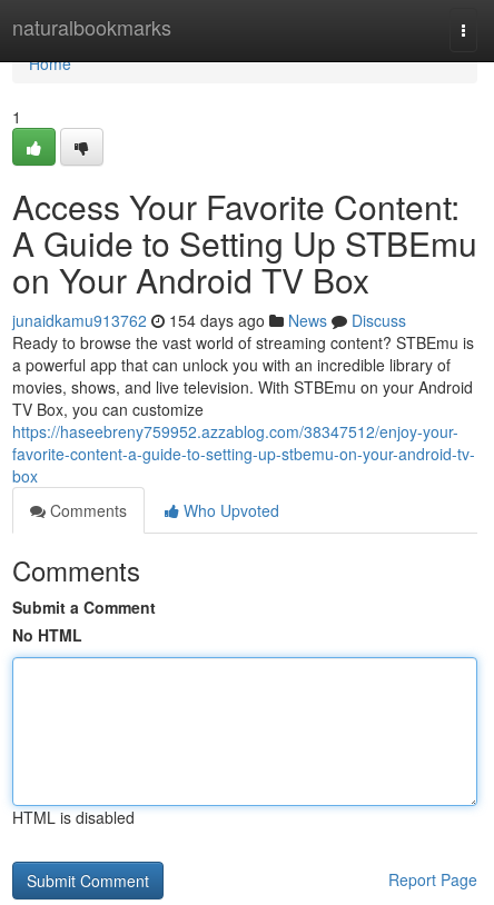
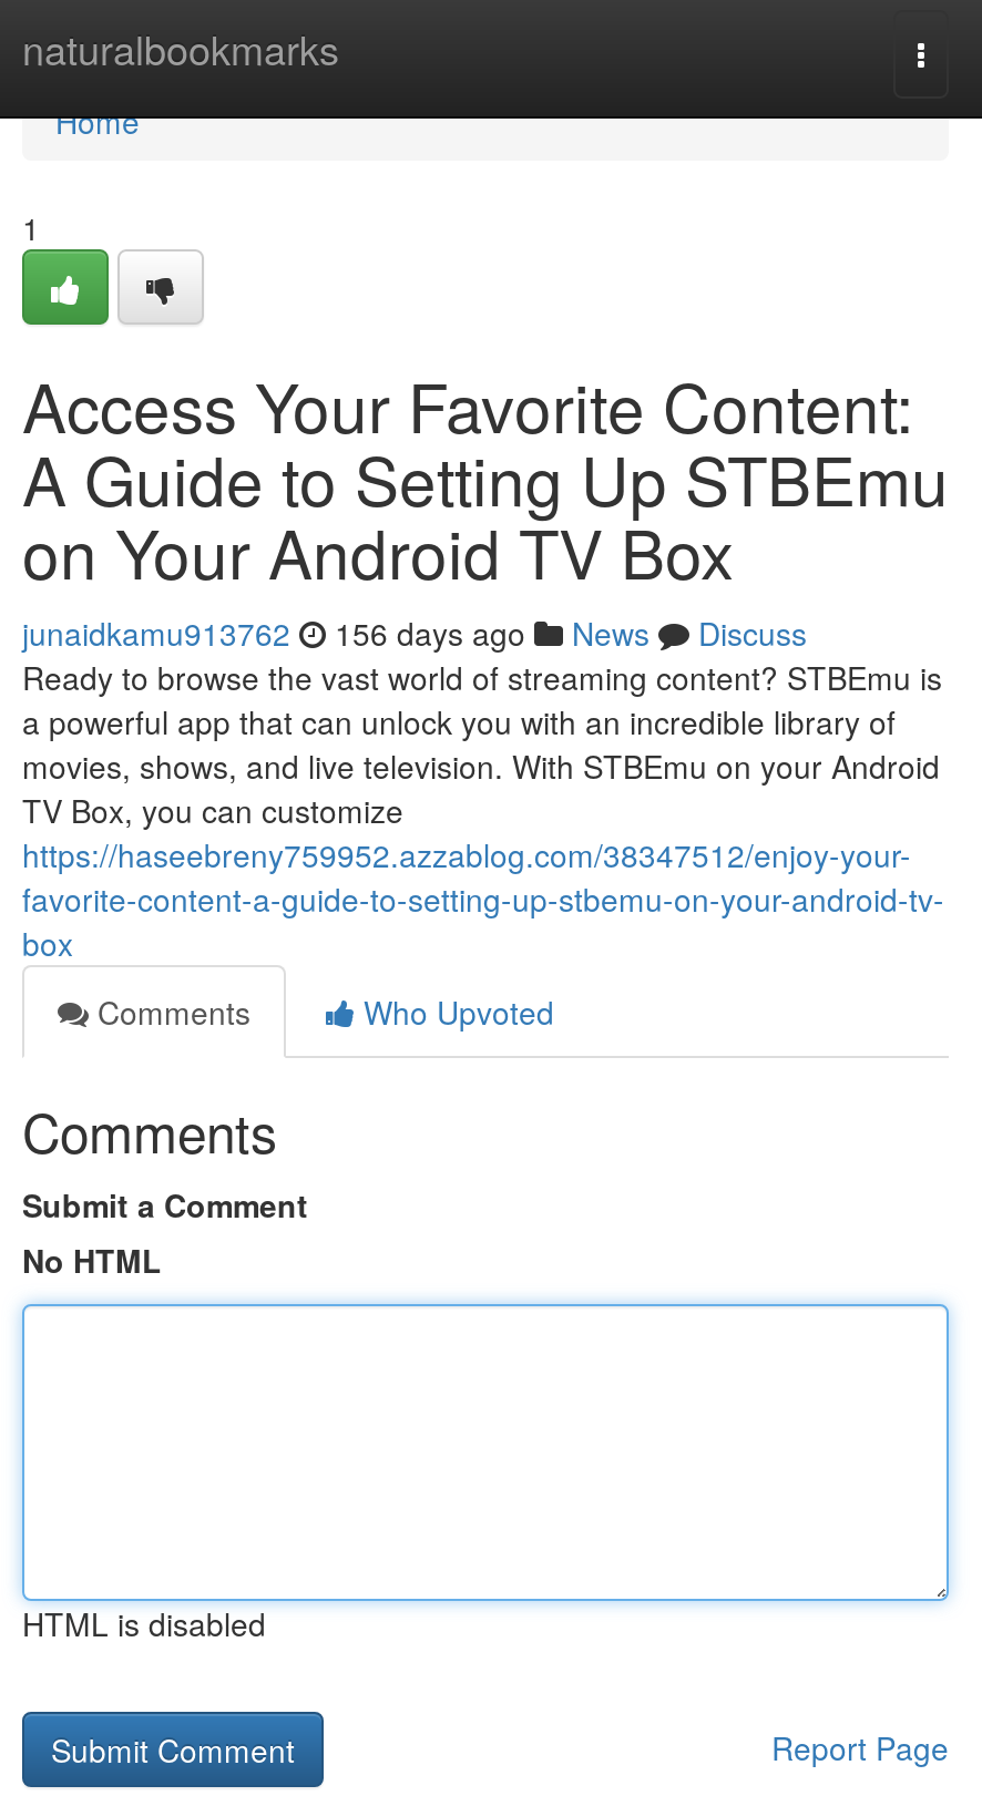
[12,309,406,331] junaidkamu913762 154 days ago News Discuss -> [22,610,807,655] junaidkamu913762 156 days ago News Discuss

